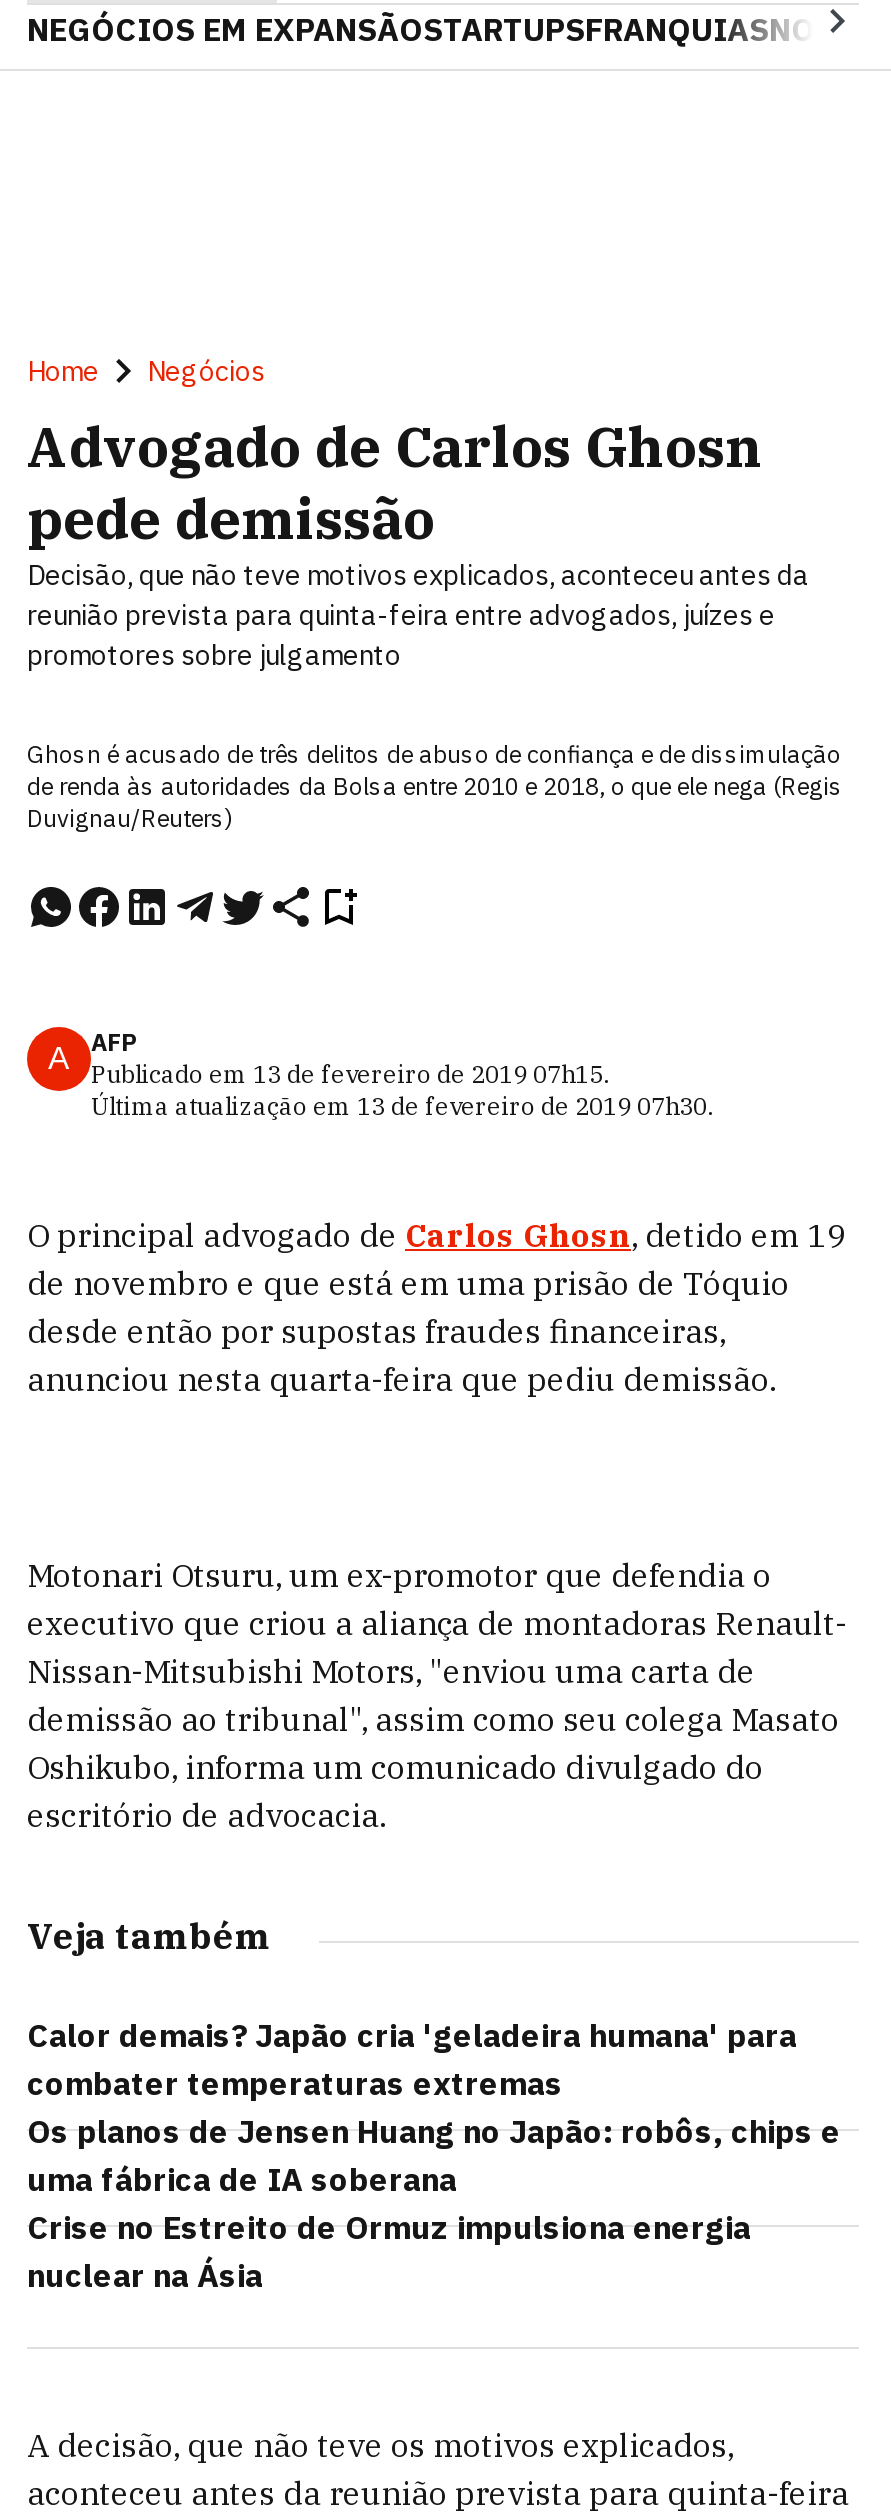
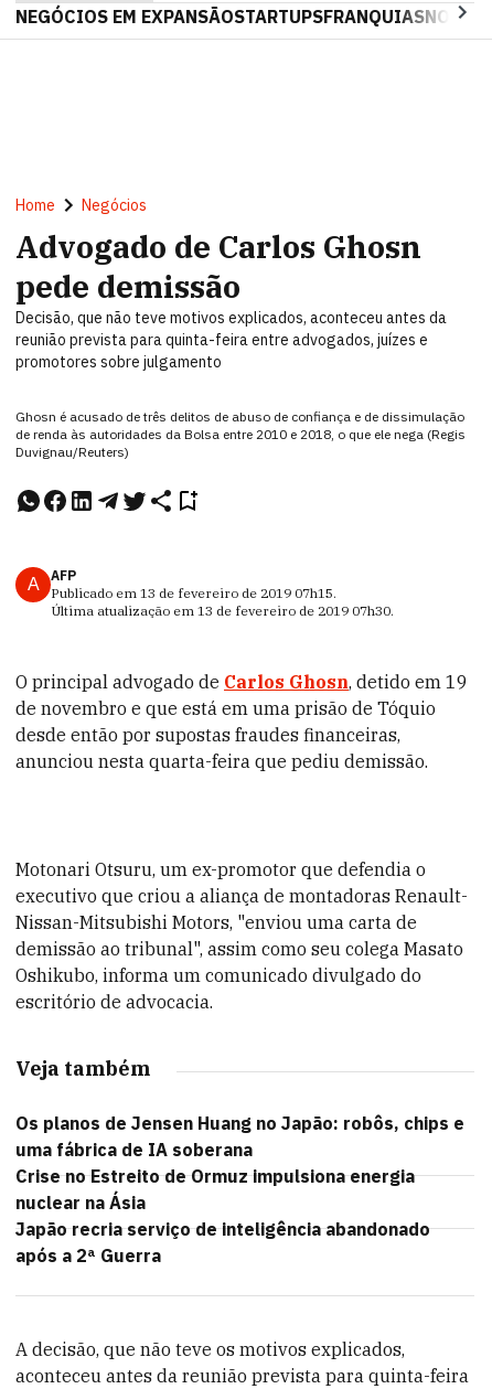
[27,2015,797,2103] Calor demais? Japão cria 'geladeira humana' para | combater temperaturas extremas -> none
moved [27,2111,841,2295] -> [15,1112,464,1214]: Os planos de Jensen Huang no Japão: robôs, chips e | uma fábrica de IA soberana | Crise no Estreito de Ormuz impulsiona energia | nuclear na Ásia
none -> [15,1218,430,1267] Japão recria serviço de inteligência abandonado | após a 2ª Guerra

